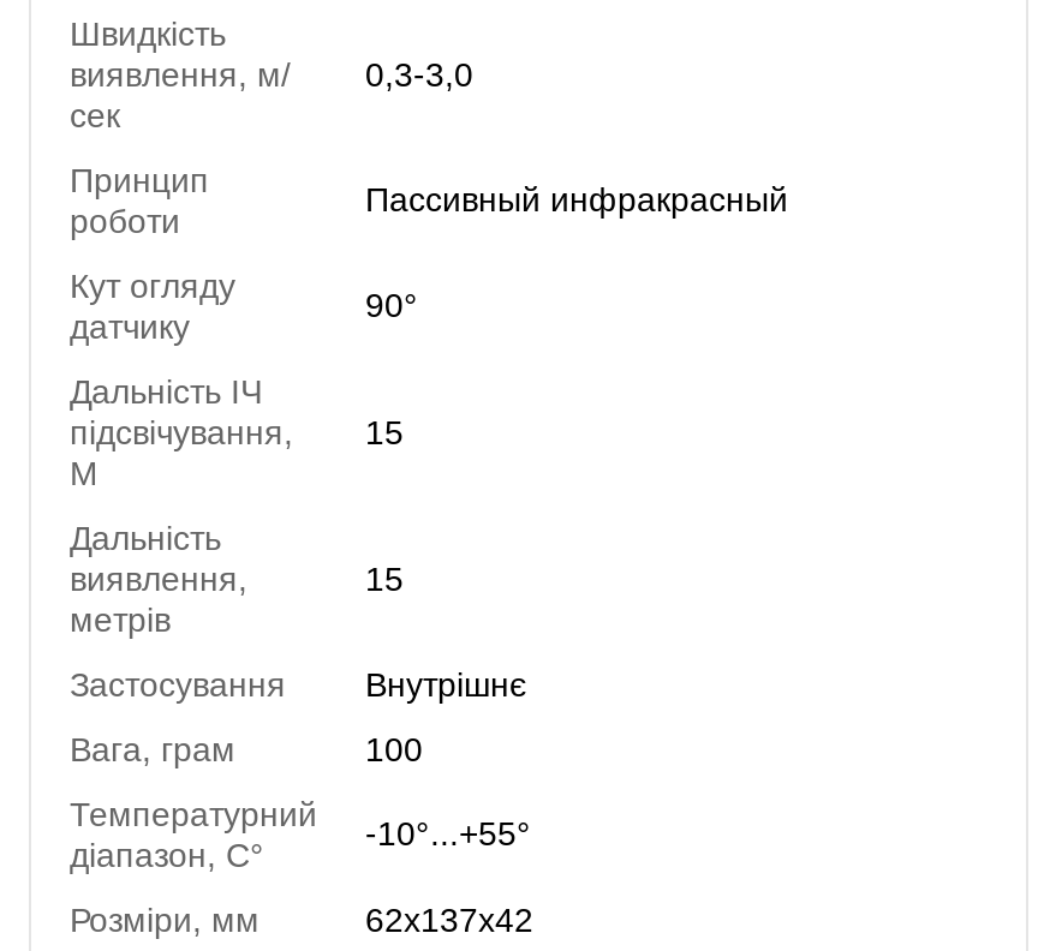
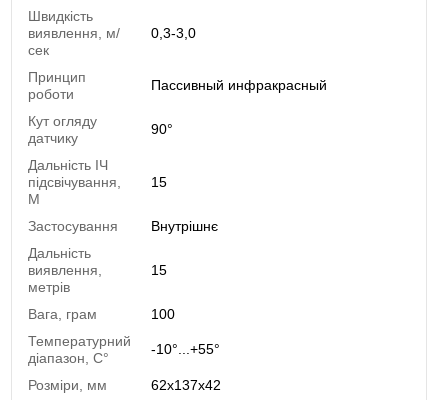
moved [70,518,404,638] -> [28,245,167,295]: Дальність | виявлення, | метрів | 15
moved [70,665,526,703] -> [28,218,218,234]: Застосування | Внутрішнє

